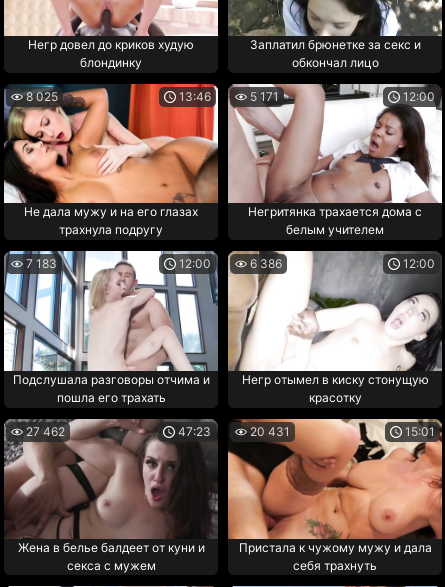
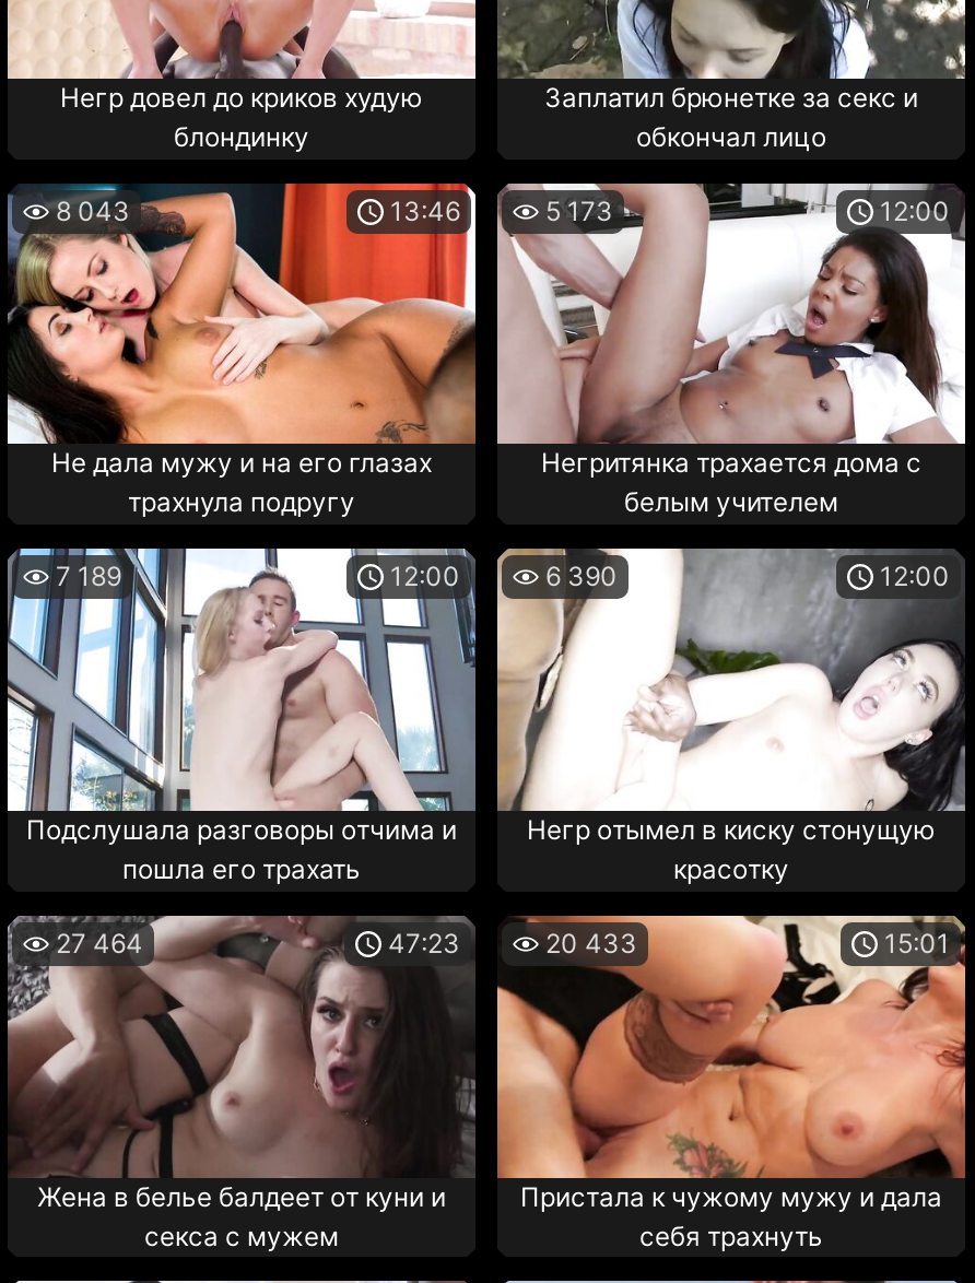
[26,88,58,103] 8 025 -> [56,193,130,226] 8 043
[250,88,279,103] 5 171 -> [545,193,613,226] 5 173
[26,256,57,271] 7 183 -> [56,560,121,593] 7 189
[250,256,282,271] 6 386 -> [545,560,618,593] 6 390
[26,424,65,439] 27 462 -> [56,926,143,959] 27 464
[250,424,290,439] 20 431 -> [545,926,637,959] 20 433

